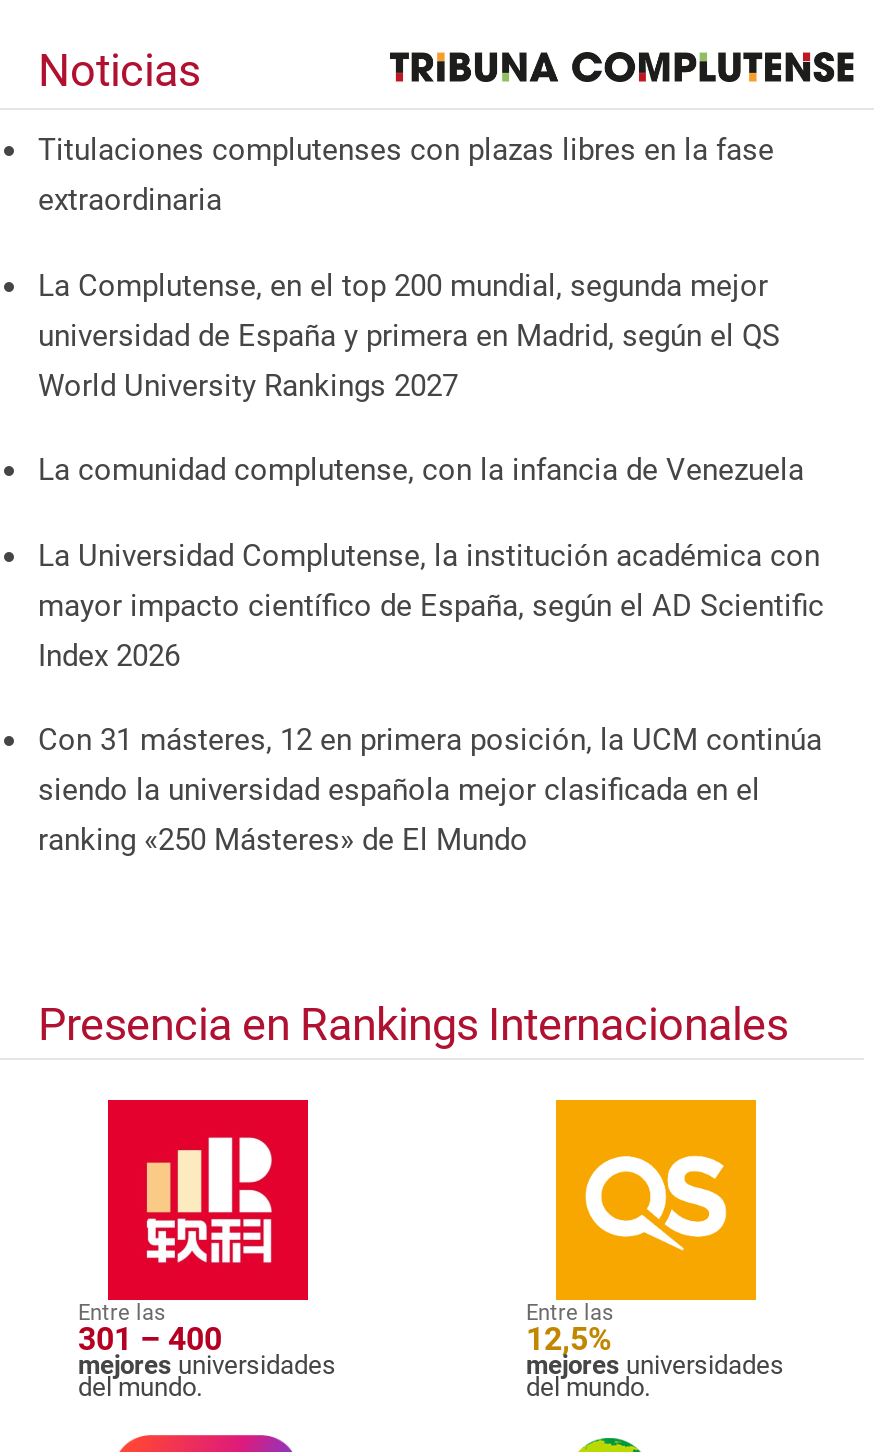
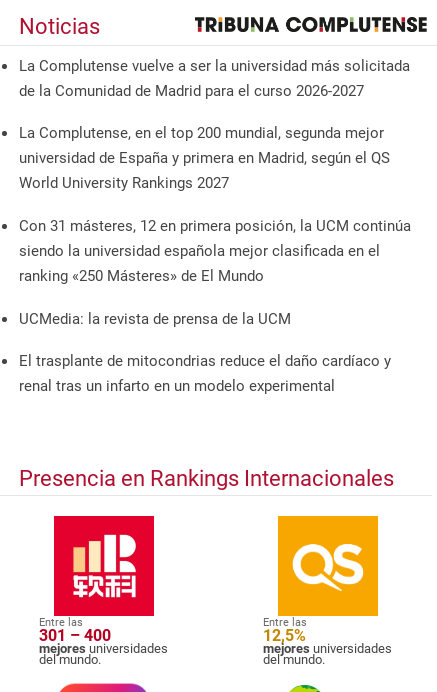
[38,132,774,218] Titulaciones complutenses con plazas libres en la fase | extraordinaria -> [19,57,410,100] La Complutense vuelve a ser la universidad más solicitada | de la Comunidad de Madrid para el curso 2026-2027
[38,452,824,673] La comunidad complutense, con la infancia de Venezuela | La Universidad Complutense, la institución académica con | mayor impacto científico de España, según el AD Scientific | Index 2026 -> none
moved [38,722,822,858] -> [19,217,411,285]: Con 31 másteres, 12 en primera posición, la UCM continúa | siendo la universidad española mejor clasificada en el | ranking «250 Másteres» de El Mundo
none -> [19,310,391,395] UCMedia: la revista de prensa de la UCM | El trasplante de mitocondrias reduce el daño cardíaco y | renal tras un infarto en un modelo experimental

